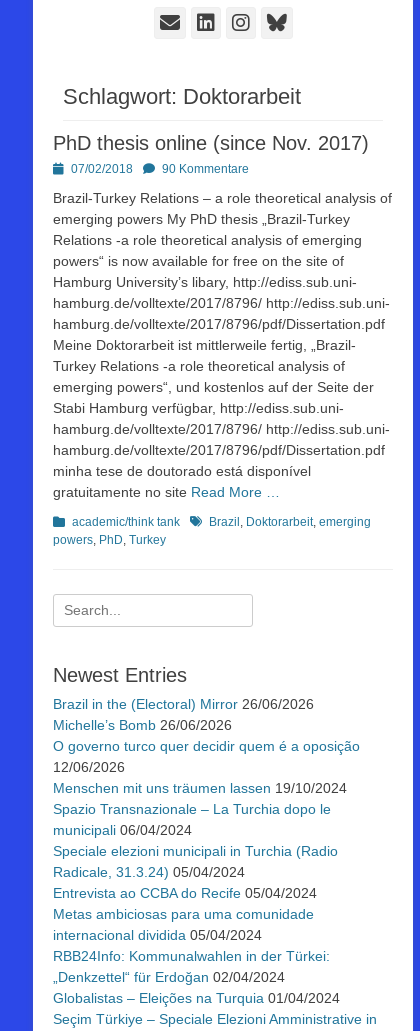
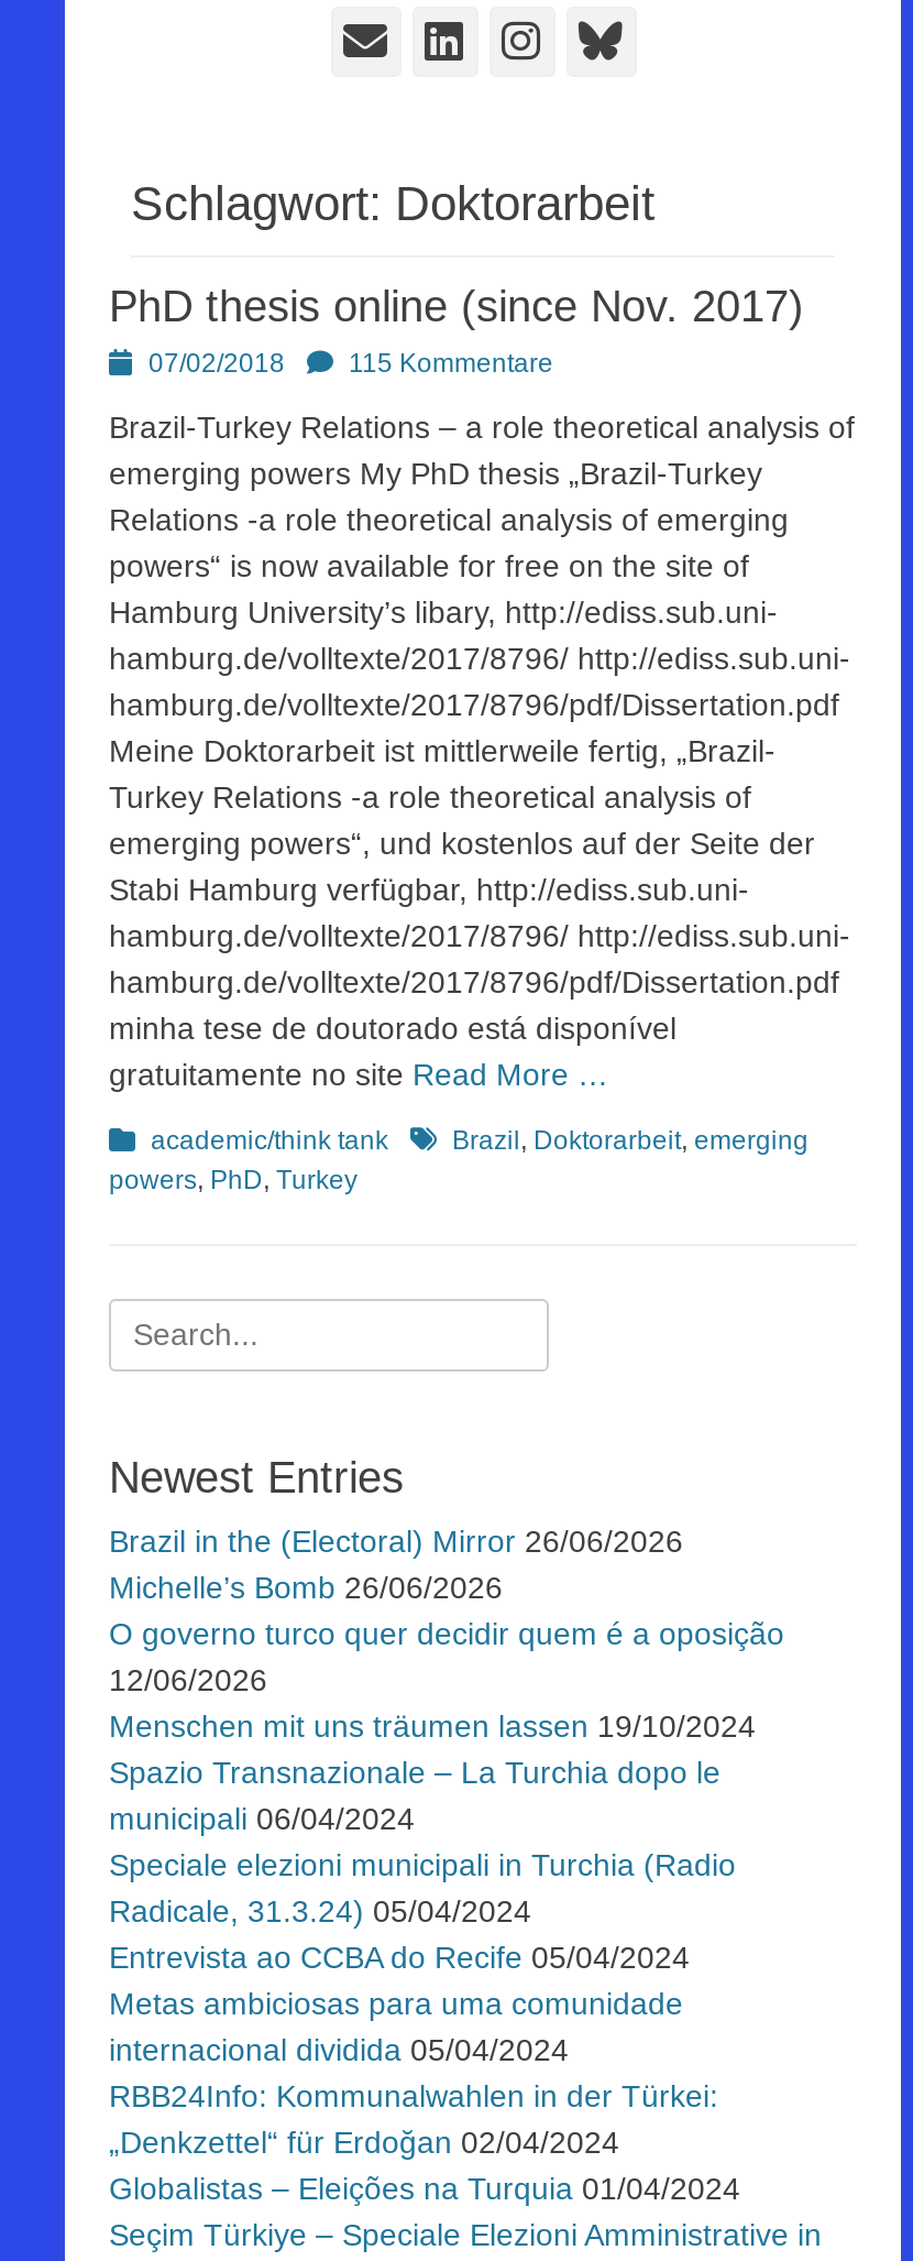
[162,162,249,176] 90 Kommentare -> [349,348,553,379] 115 Kommentare

